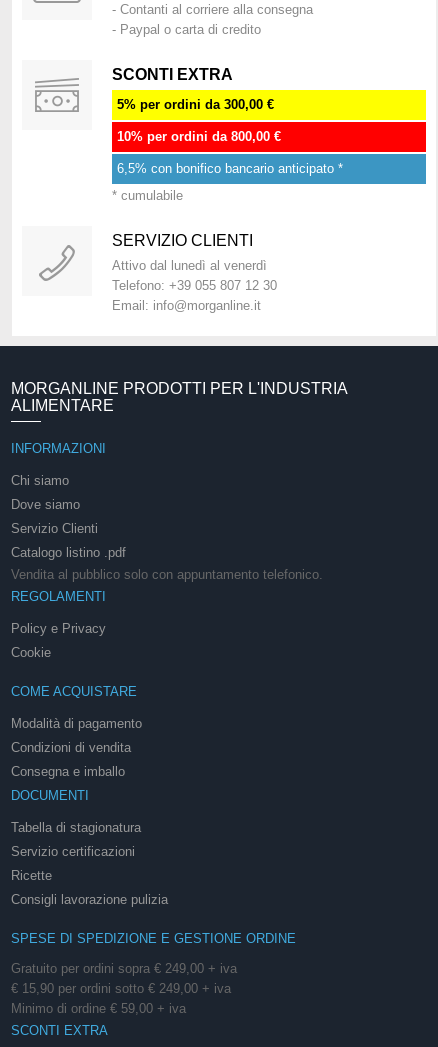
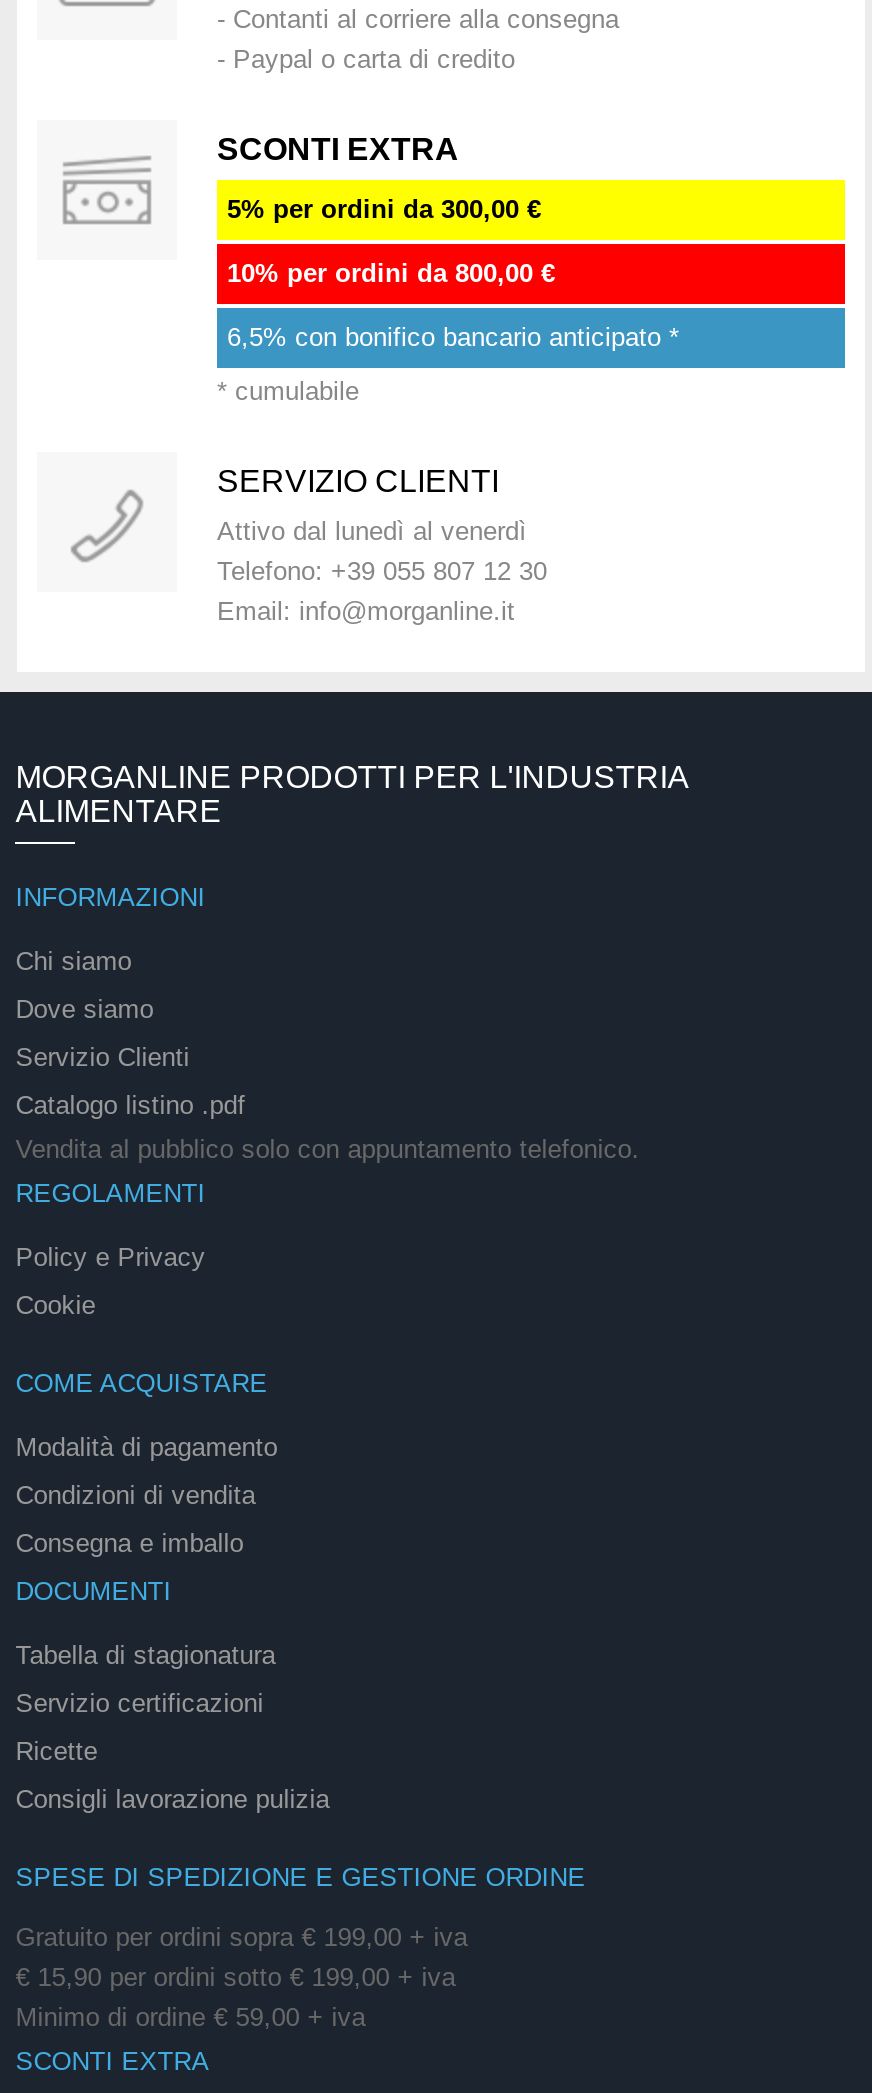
[11,961,237,976] Gratuito per ordini sopra € 249,00 + iva -> [15,1923,467,1953] Gratuito per ordini sopra € 199,00 + iva
[11,981,231,996] € 15,90 per ordini sotto € 249,00 + iva -> [15,1963,455,1993] € 15,90 per ordini sotto € 199,00 + iva

